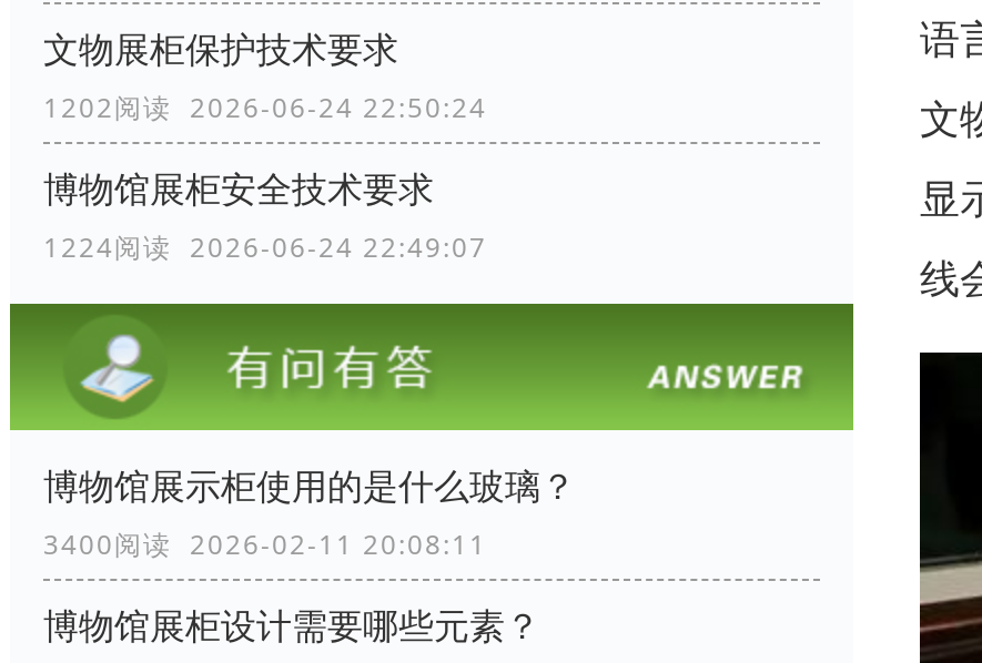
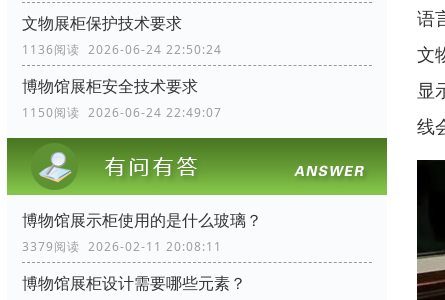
[43,89,487,127] 1202阅读 2026-06-24 22:50:24 -> [22,41,222,58] 1136阅读 2026-06-24 22:50:24
[43,229,487,267] 1224阅读 2026-06-24 22:49:07 -> [22,104,222,121] 1150阅读 2026-06-24 22:49:07
[43,526,487,564] 3400阅读 2026-02-11 20:08:11 -> [22,238,222,255] 3379阅读 2026-02-11 20:08:11

